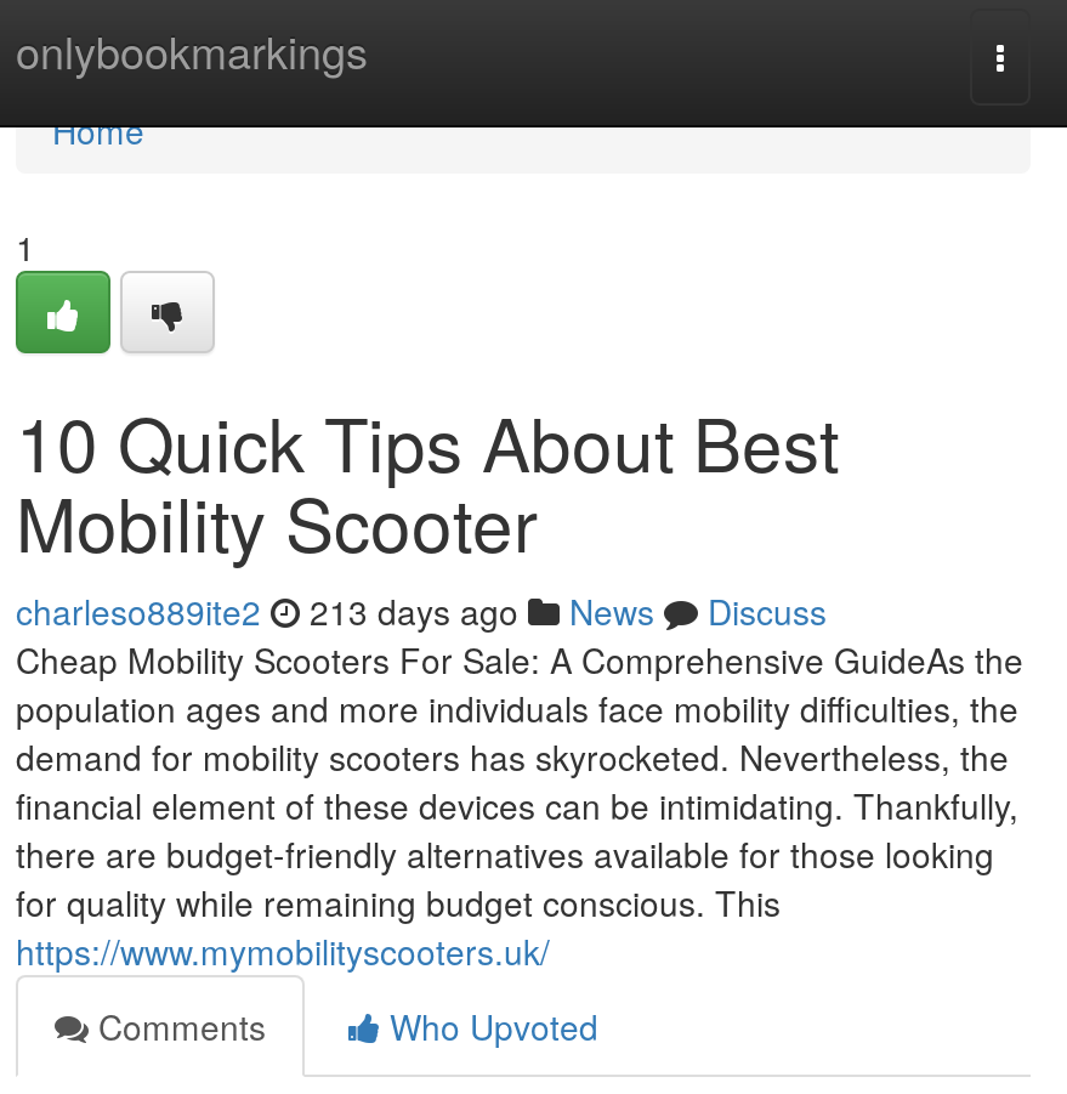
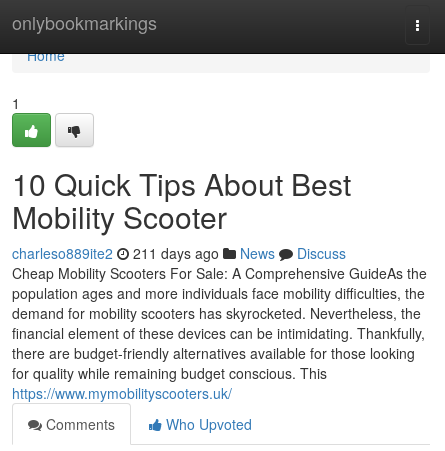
[16,586,827,635] charleso889ite2 213 days ago News Discuss -> [12,243,346,263] charleso889ite2 211 days ago News Discuss

